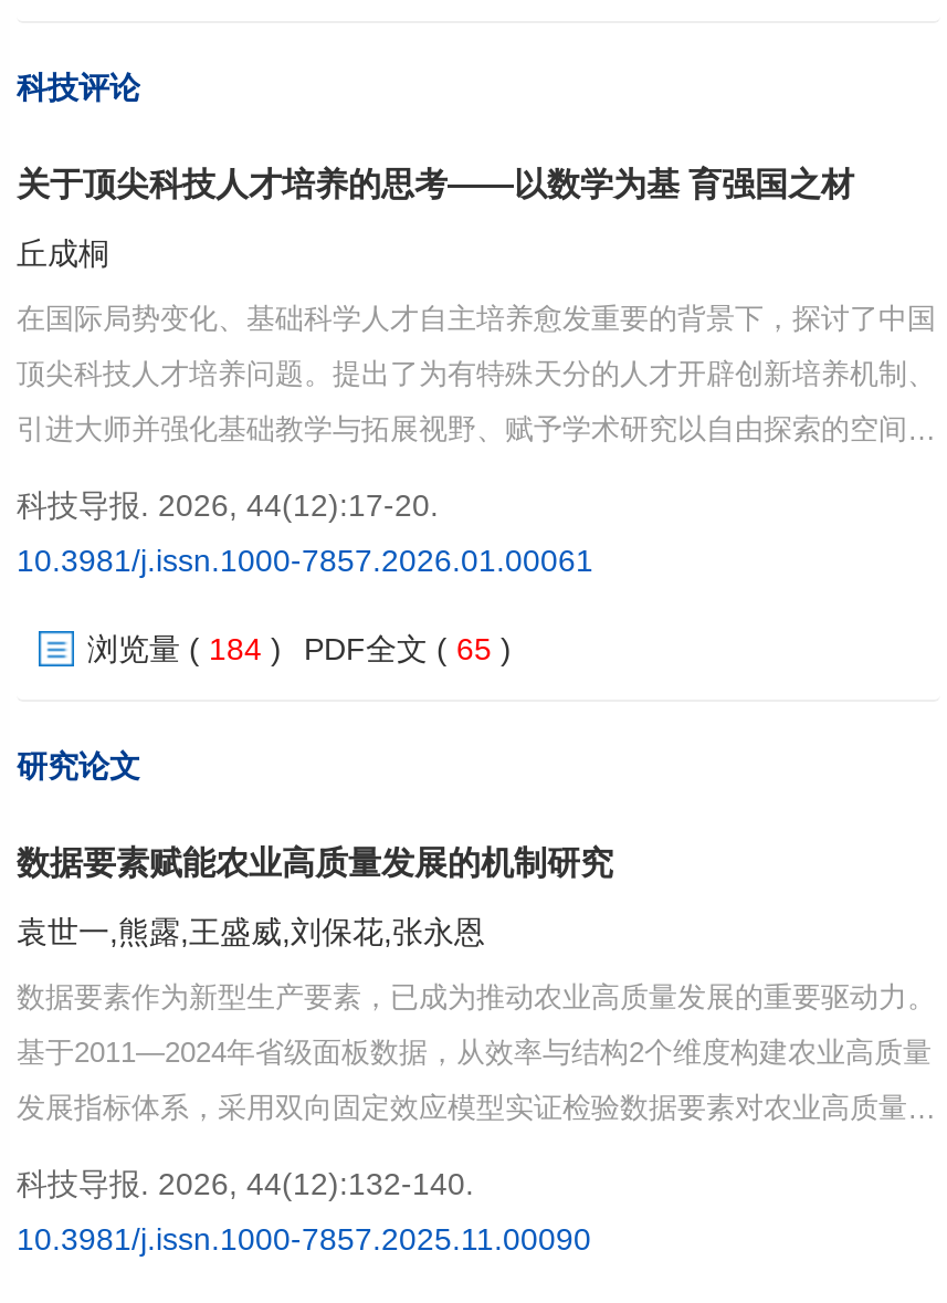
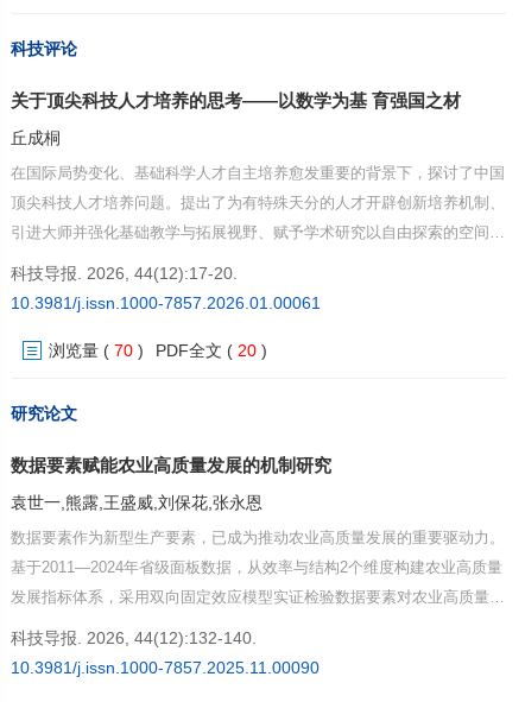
[87,632,282,668] 浏览量( 184) -> [49,341,144,361] 浏览量( 70)
[304,632,512,668] PDF全文( 65) -> [156,341,267,361] PDF全文( 20)

